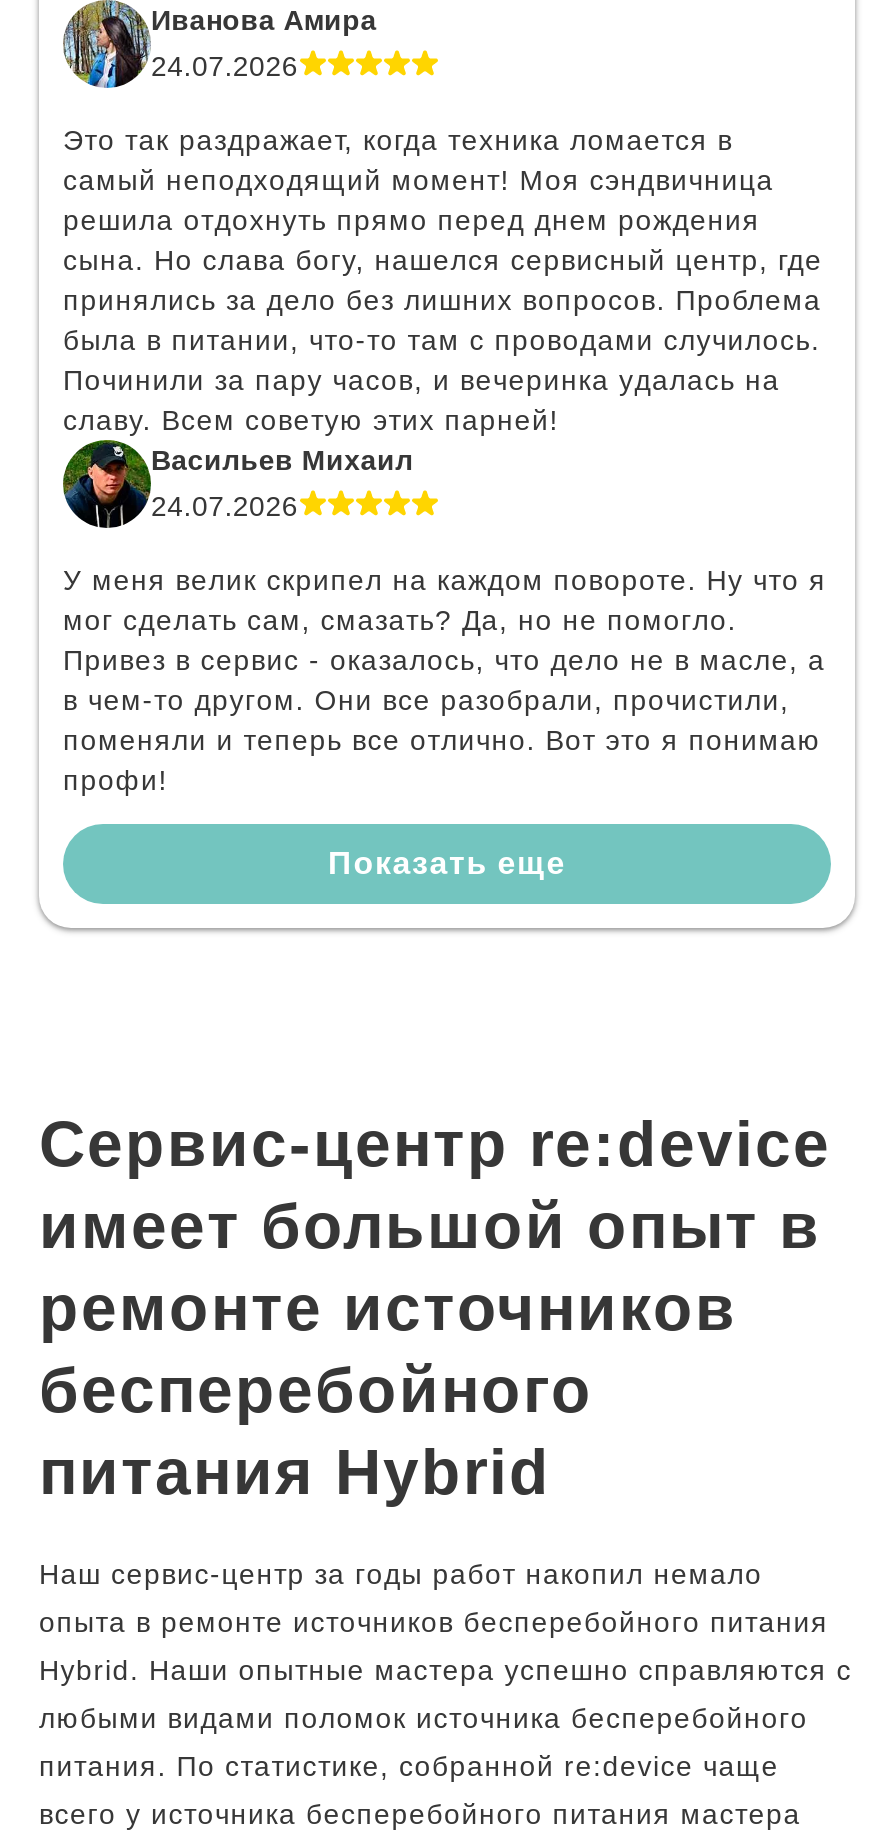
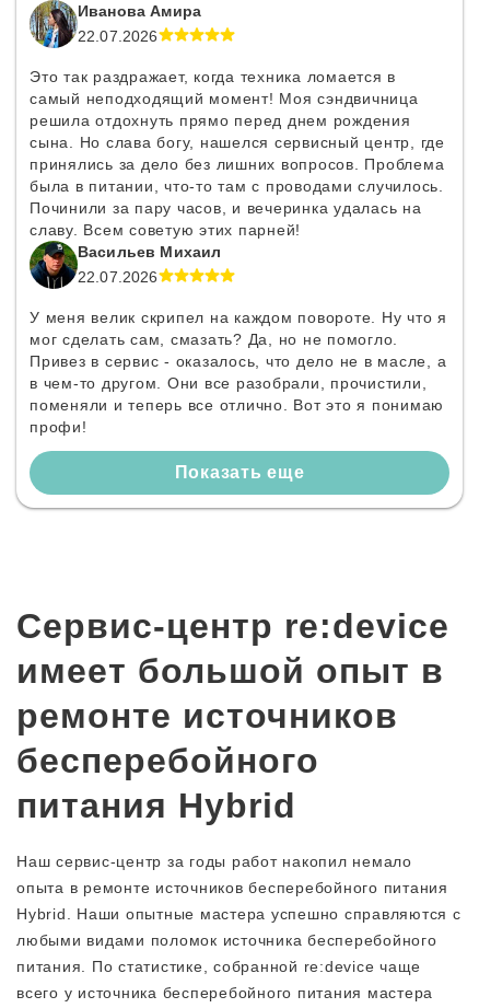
[151,50,298,82] 24.07.2026 -> [78,27,158,45] 22.07.2026
[151,490,298,522] 24.07.2026 -> [78,268,158,286] 22.07.2026

